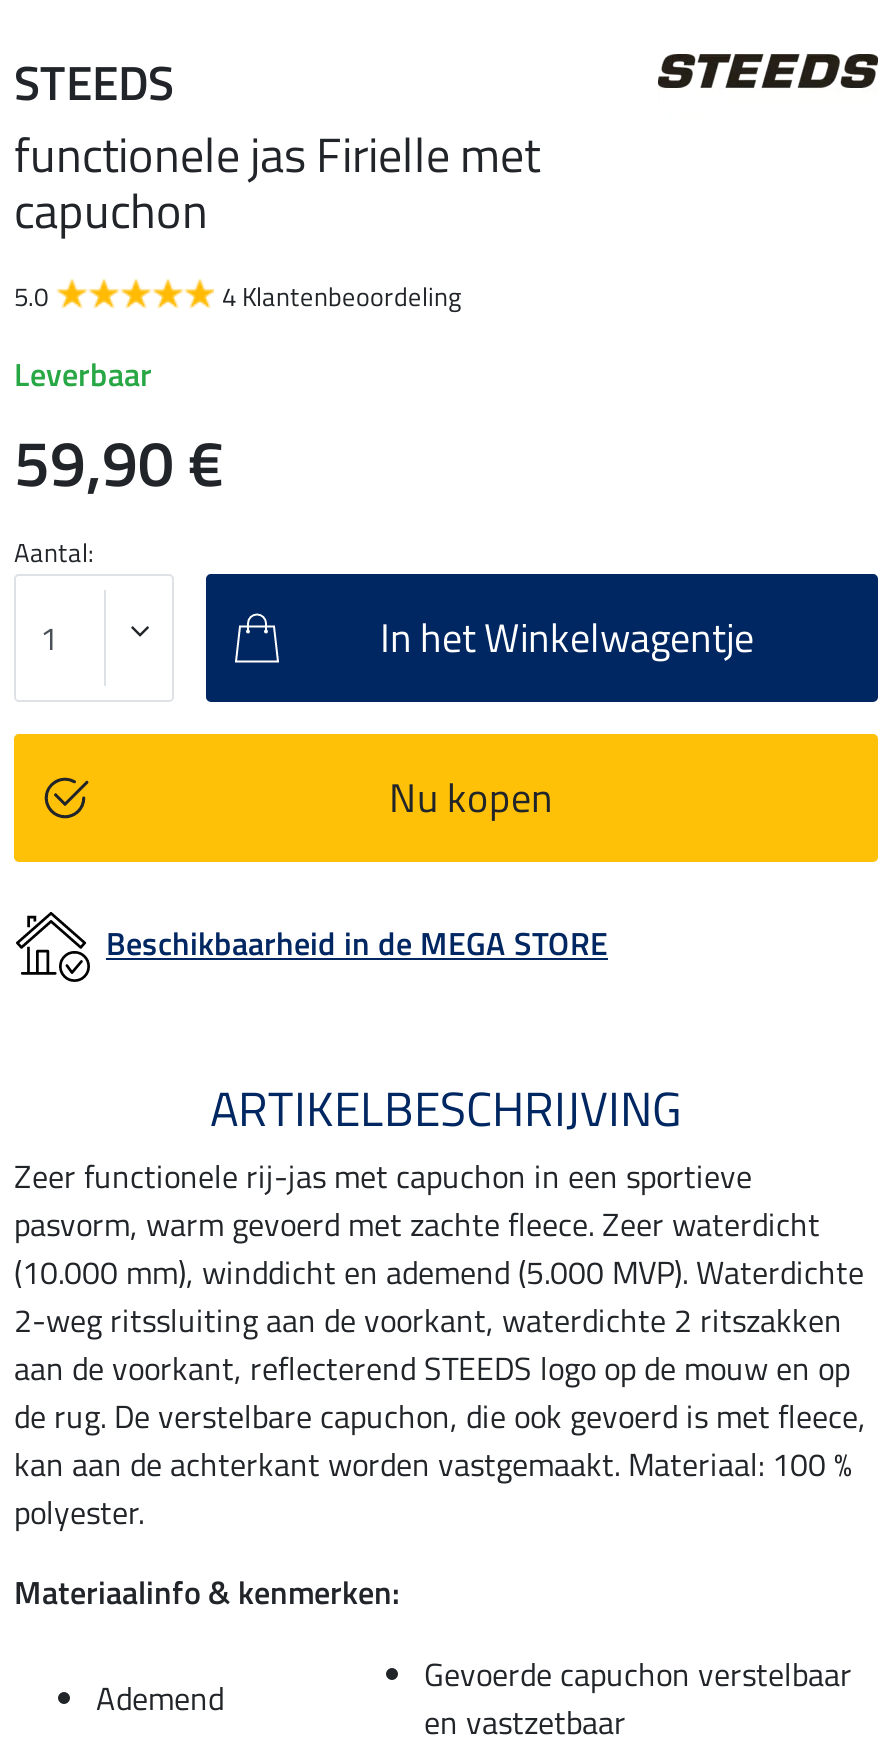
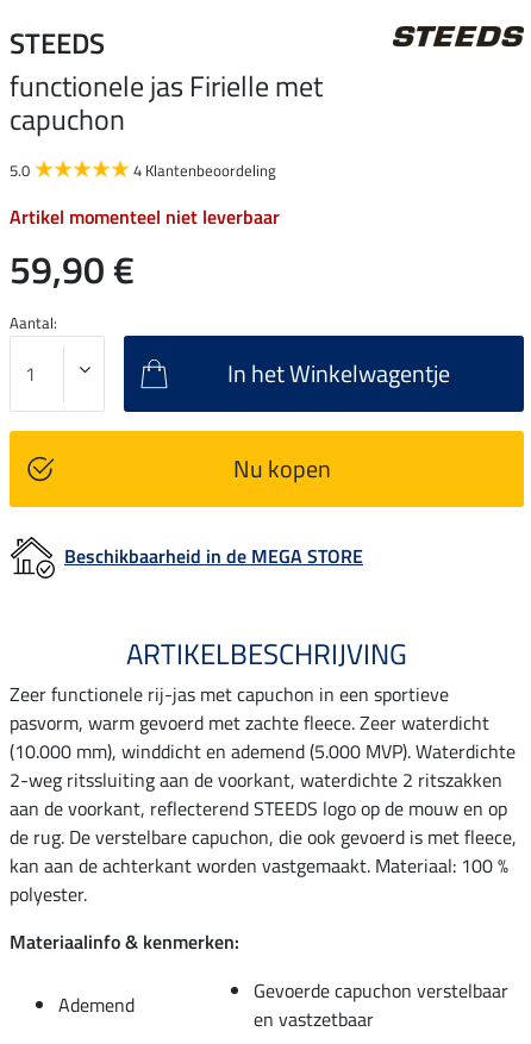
[14,350,152,398] Leverbaar -> [10,202,280,231] Artikel momenteel niet leverbaar

